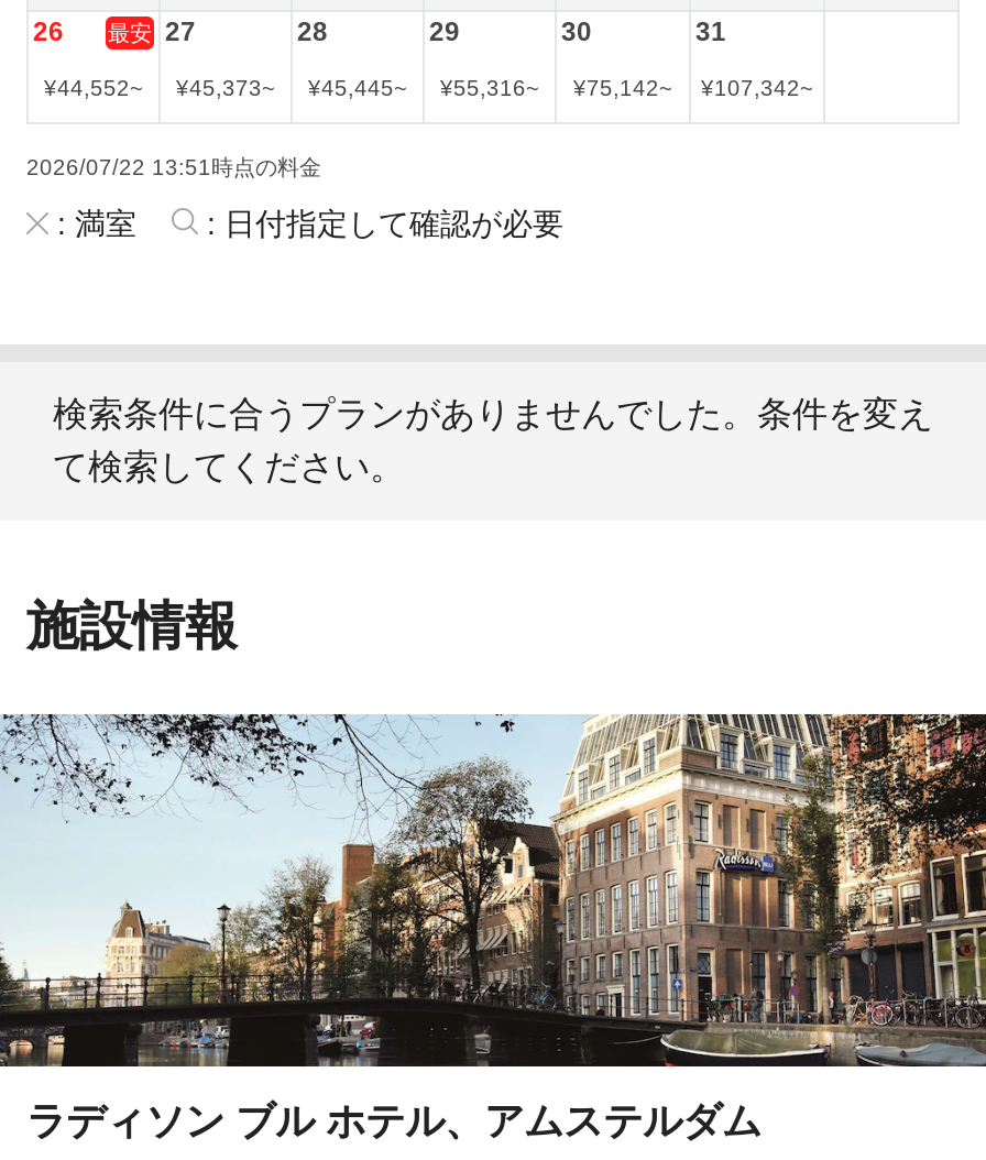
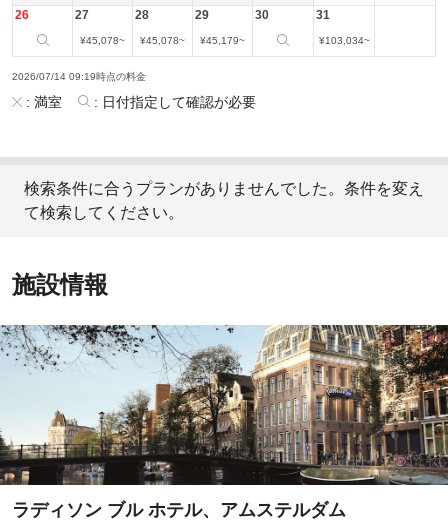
[44,20,152,99] 最安 | ¥44,552~ -> none
[176,75,275,99] ¥45,373~ -> [80,34,125,45] ¥45,078~
[308,75,407,99] ¥45,445~ -> [140,34,185,45] ¥45,078~
[440,75,539,99] ¥55,316~ -> [200,34,245,45] ¥45,179~
[573,75,672,99] ¥75,142~ -> none
[701,75,813,99] ¥107,342~ -> [318,34,369,45] ¥103,034~
[26,155,321,179] 2026/07/22 13:51時点の料金 -> [12,71,146,82] 2026/07/14 09:19時点の料金

